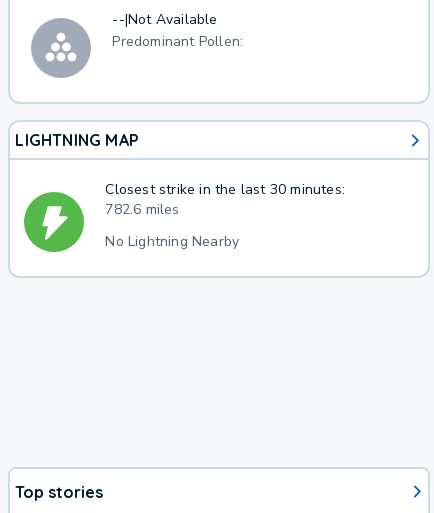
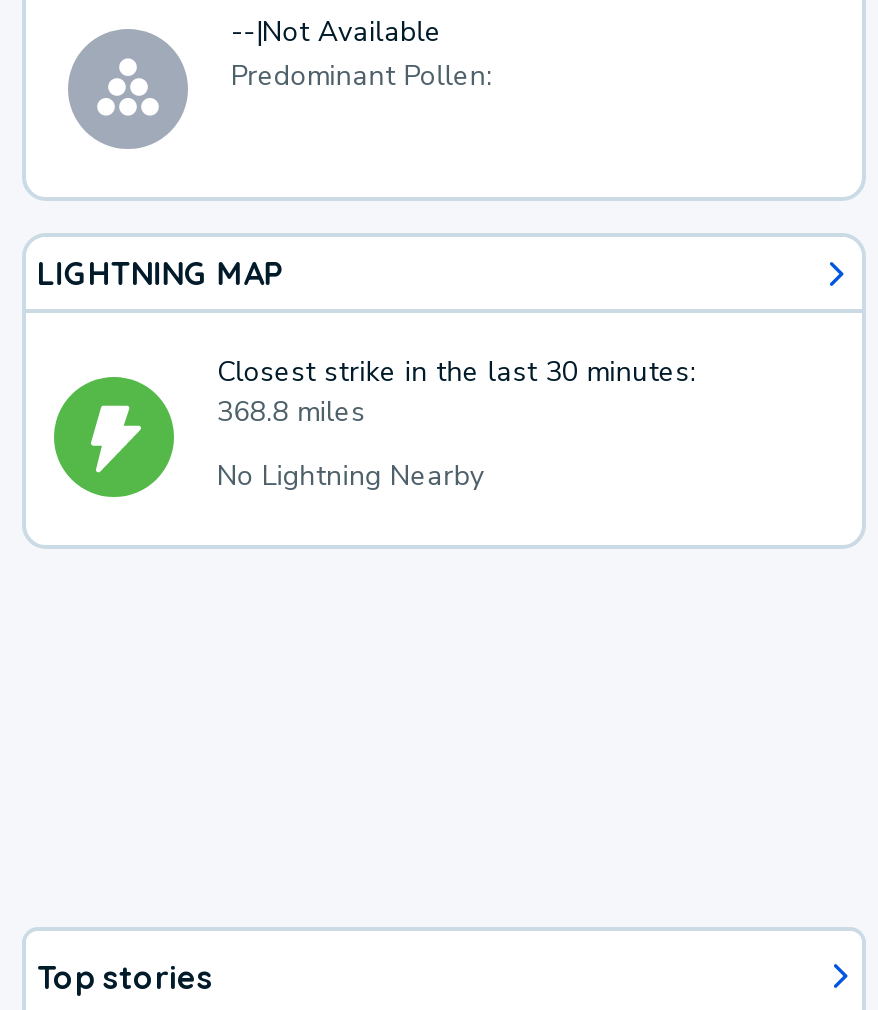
[105,200,180,219] 782.6 miles -> [217,392,365,430] 368.8 miles

